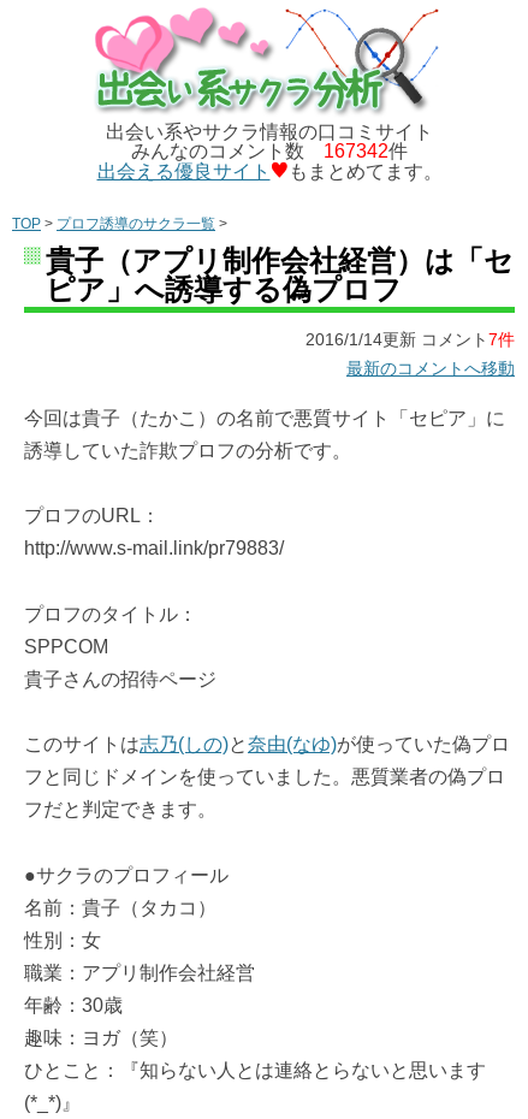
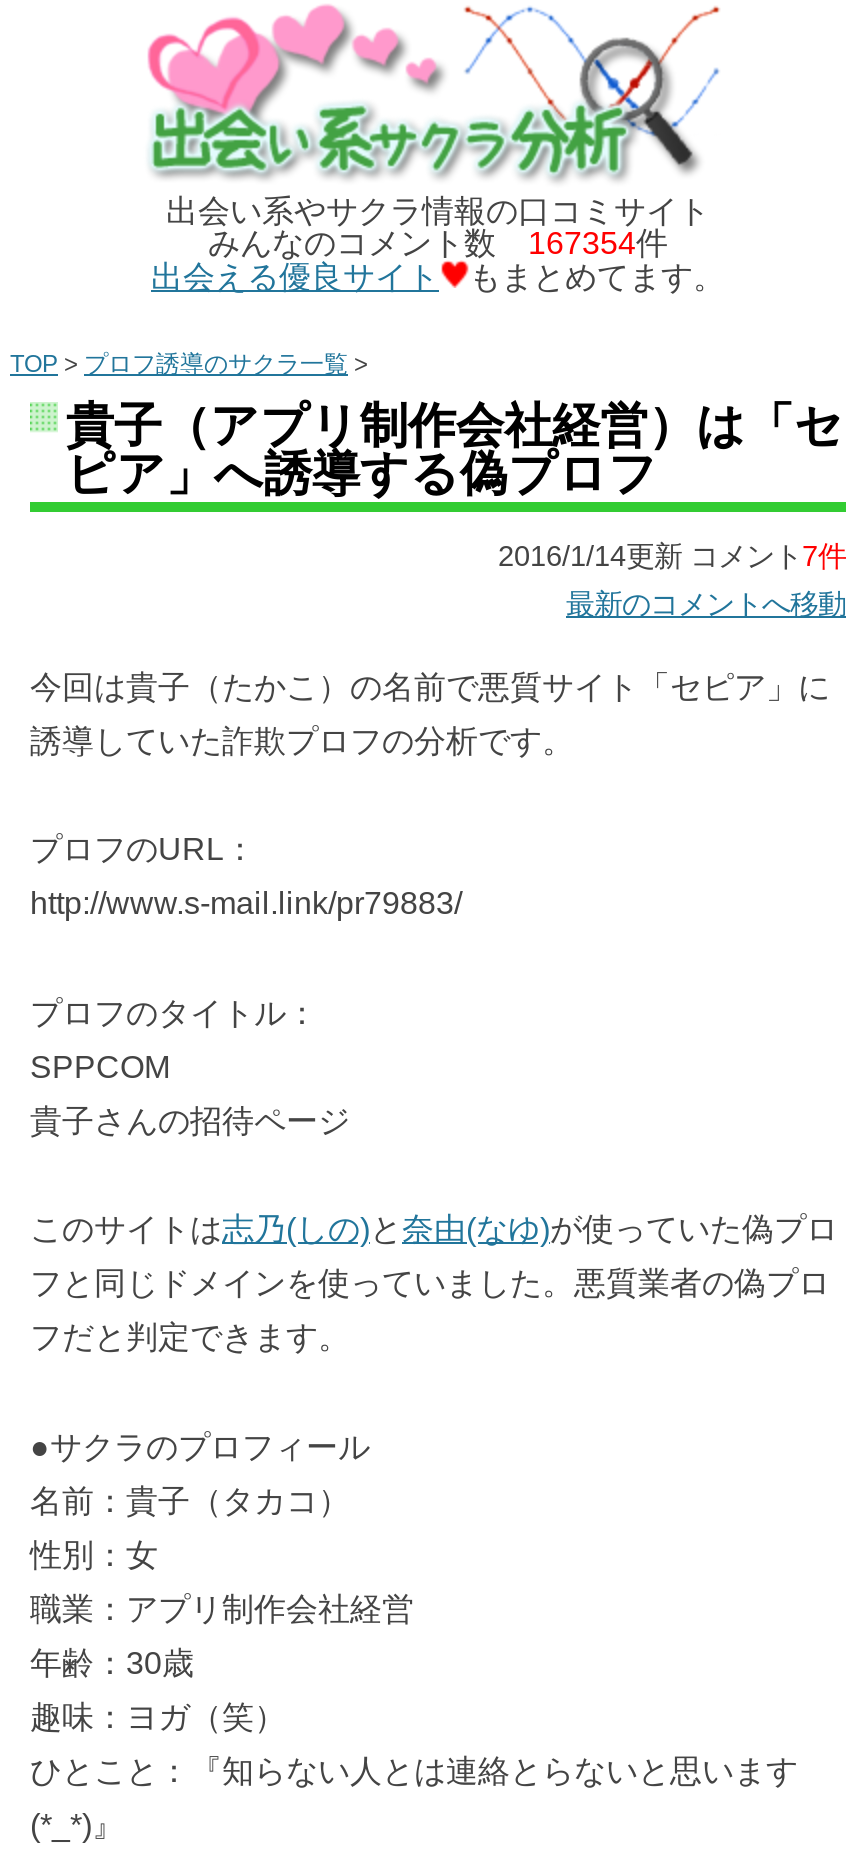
[131,141,408,161] みんなのコメント数167342件 -> [208,226,668,260] みんなのコメント数167354件

